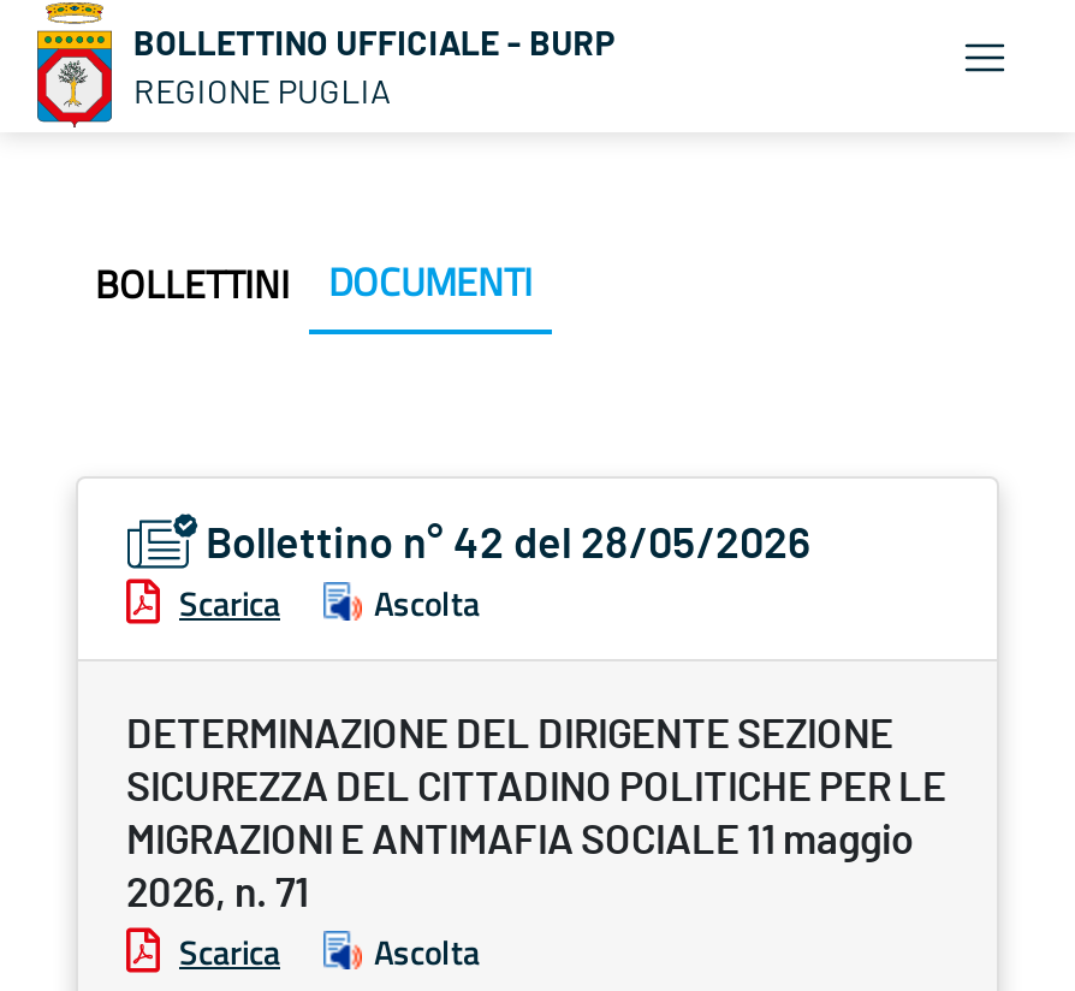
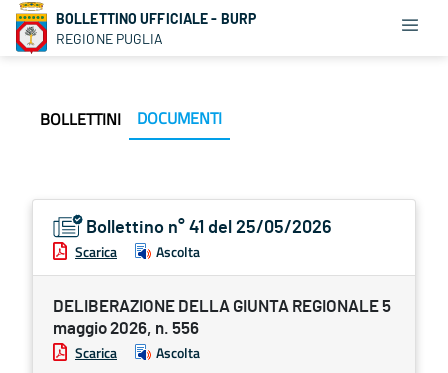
[206,524,812,568] Bollettino n° 42 del 28/05/2026 -> [86,219,332,237] Bollettino n° 41 del 25/05/2026
[126,714,946,914] DETERMINAZIONE DEL DIRIGENTE SEZIONE | SICUREZZA DEL CITTADINO POLITICHE PER LE | MIGRAZIONI E ANTIMAFIA SOCIALE 11 maggio | 2026, n. 71 -> [53,298,391,337] DELIBERAZIONE DELLA GIUNTA REGIONALE 5 | maggio 2026, n. 556

